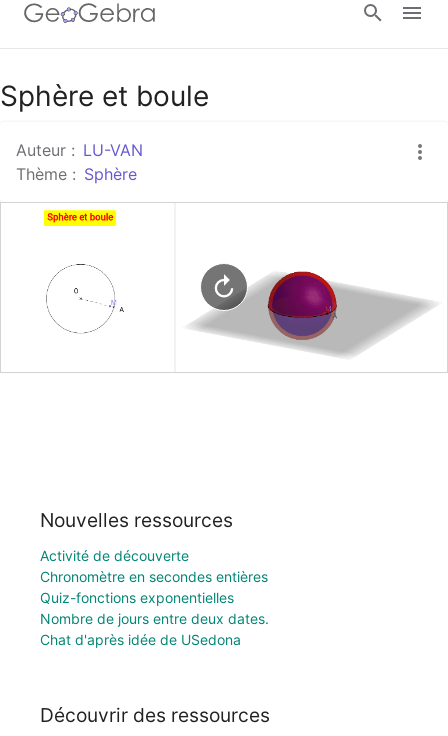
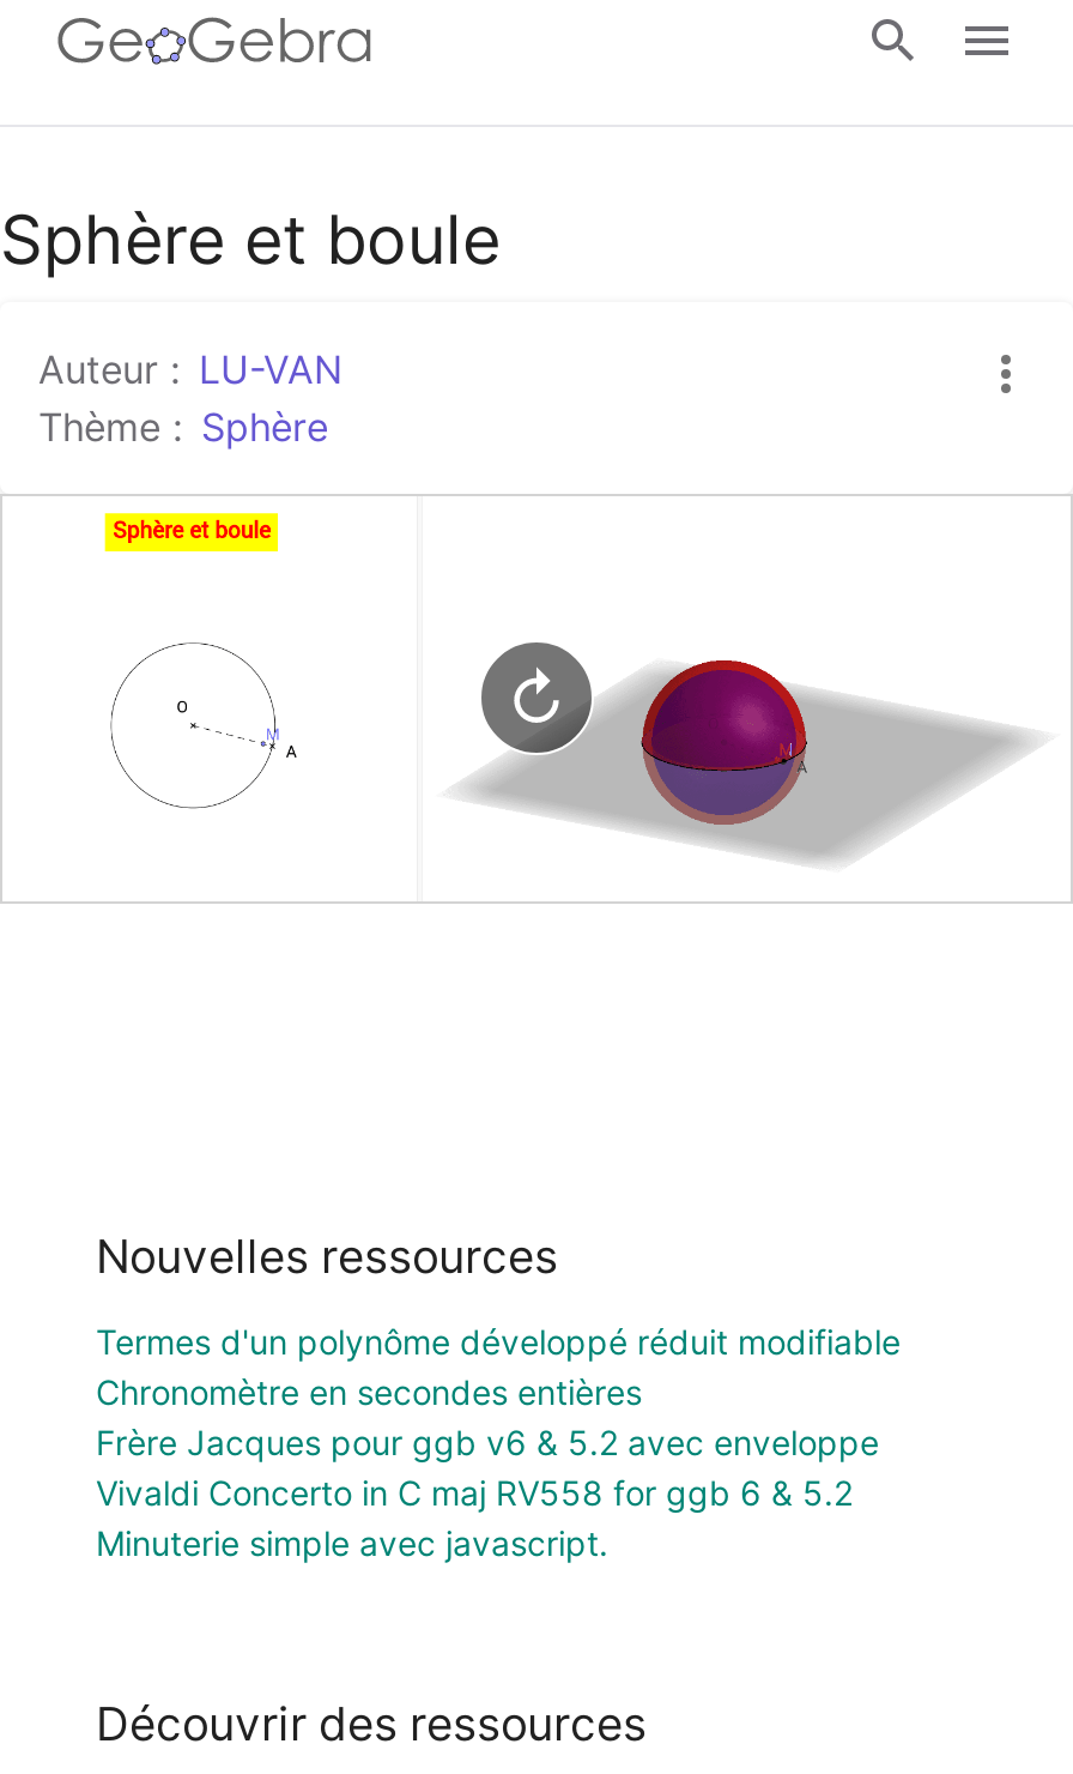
[40,547,189,564] Activité de découverte -> [96,1320,901,1361] Termes d'un polynôme développé réduit modifiable
[40,589,269,648] Quiz-fonctions exponentielles | Nombre de jours entre deux dates. | Chat d'après idée de USedona -> [96,1421,879,1563] Frère Jacques pour ggb v6 & 5.2 avec enveloppe | Vivaldi Concerto in C maj RV558 for ggb 6 & 5.2 | Minuterie simple avec javascript.

